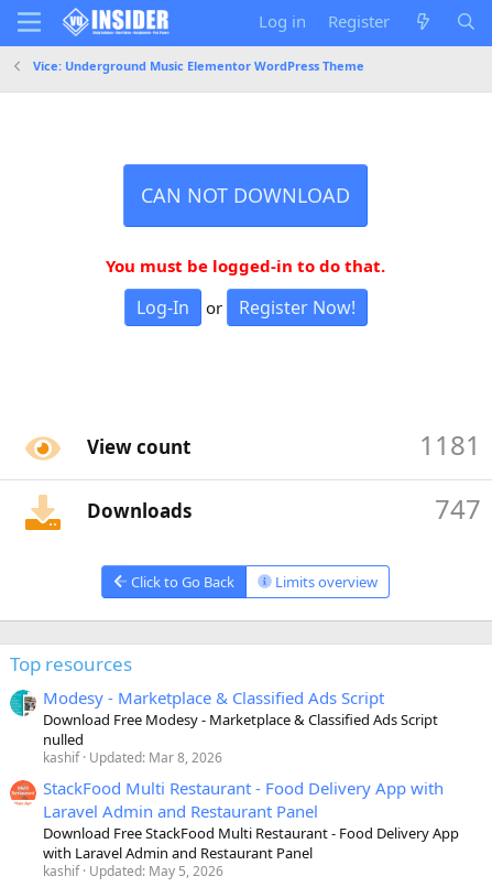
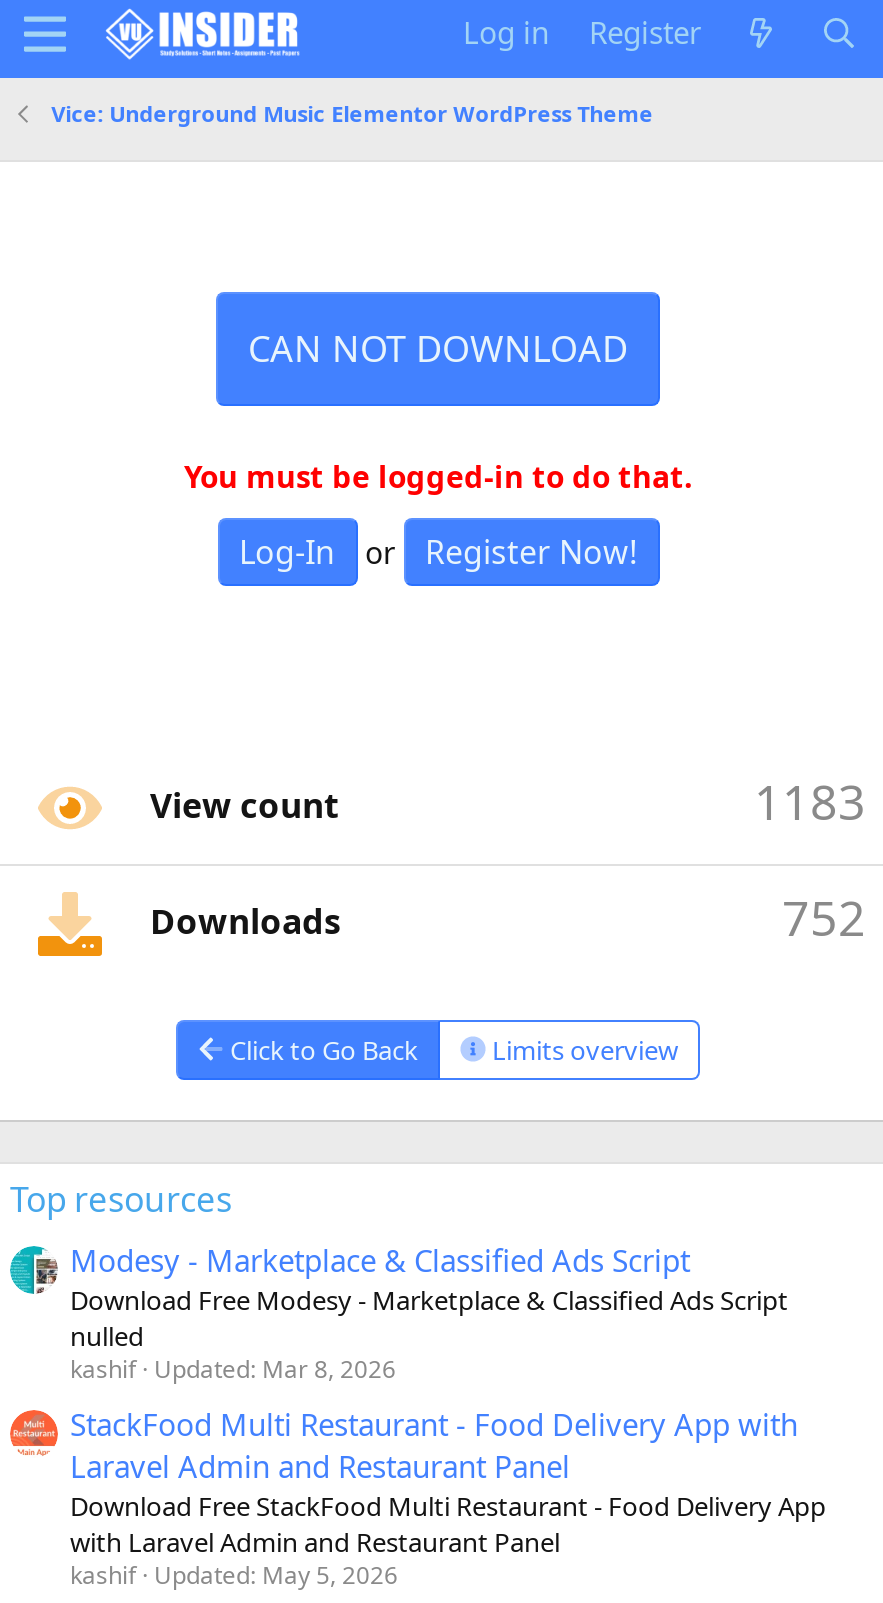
[419,426,481,463] 1181 -> [754,768,866,834] 1183
[435,490,481,527] 747 -> [782,884,866,950] 752

